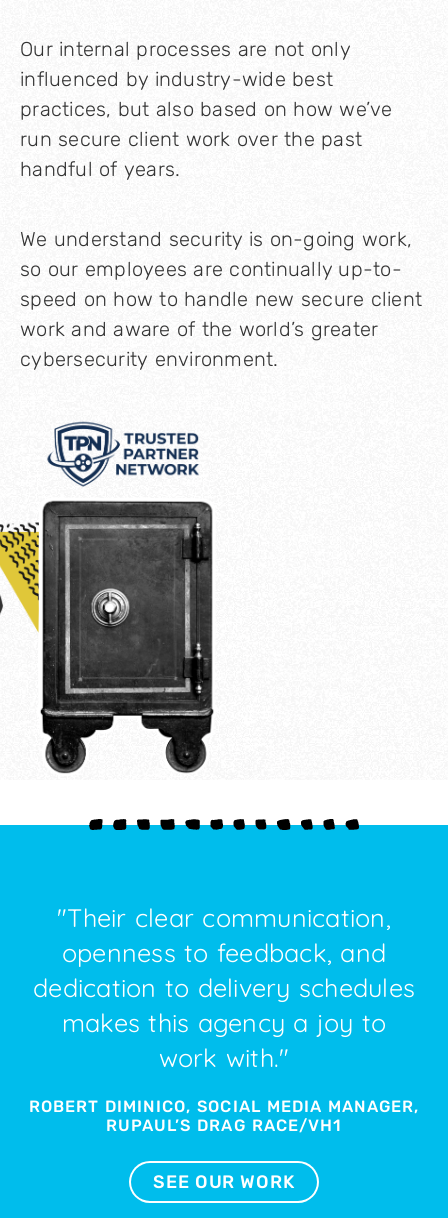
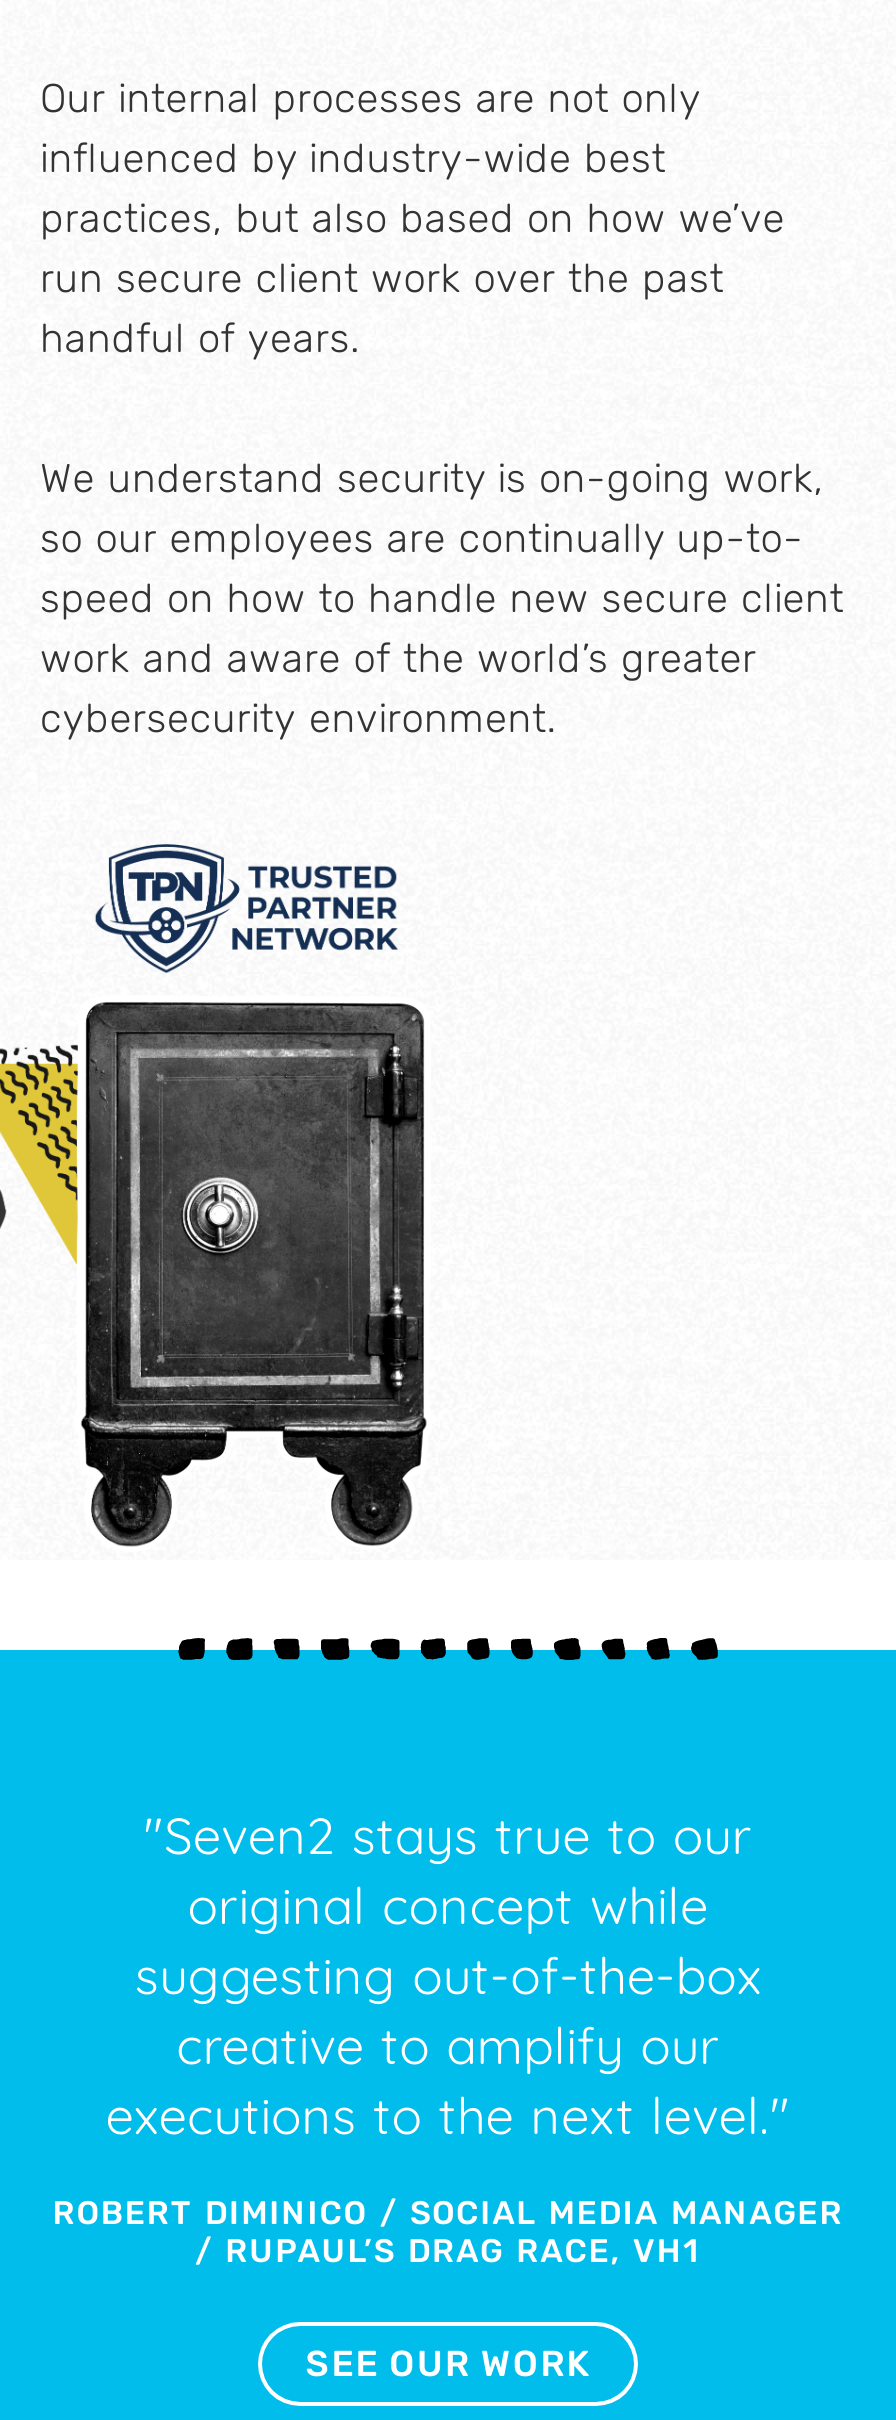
[33,902,415,1073] "Their clear communication, | openness to feedback, and | dedication to delivery schedules | makes this agency a joy to | work with." -> [106,1804,790,2146] "Seven2 stays true to our | original concept while | suggesting out-of-the-box | creative to amplify our | executions to the next level."
[29,1097,419,1135] ROBERT DIMINICO, SOCIAL MEDIA MANAGER, | RUPAUL’S DRAG RACE/VH1 -> [52,2194,844,2270] ROBERT DIMINICO / SOCIAL MEDIA MANAGER | / RUPAUL’S DRAG RACE, VH1

